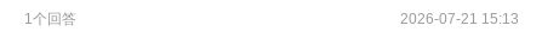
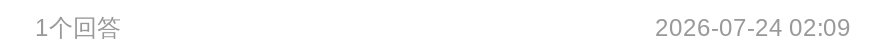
[400,11,519,27] 2026-07-21 15:13 -> [655,14,851,42] 2026-07-24 02:09

